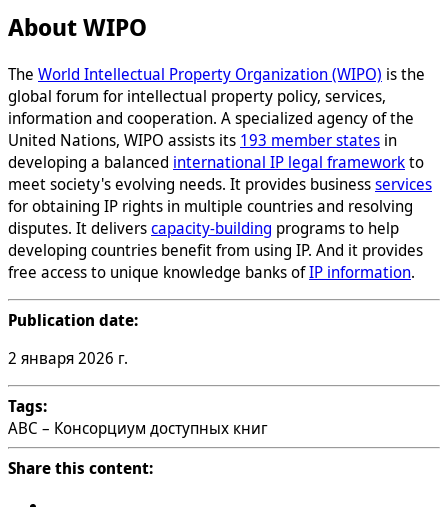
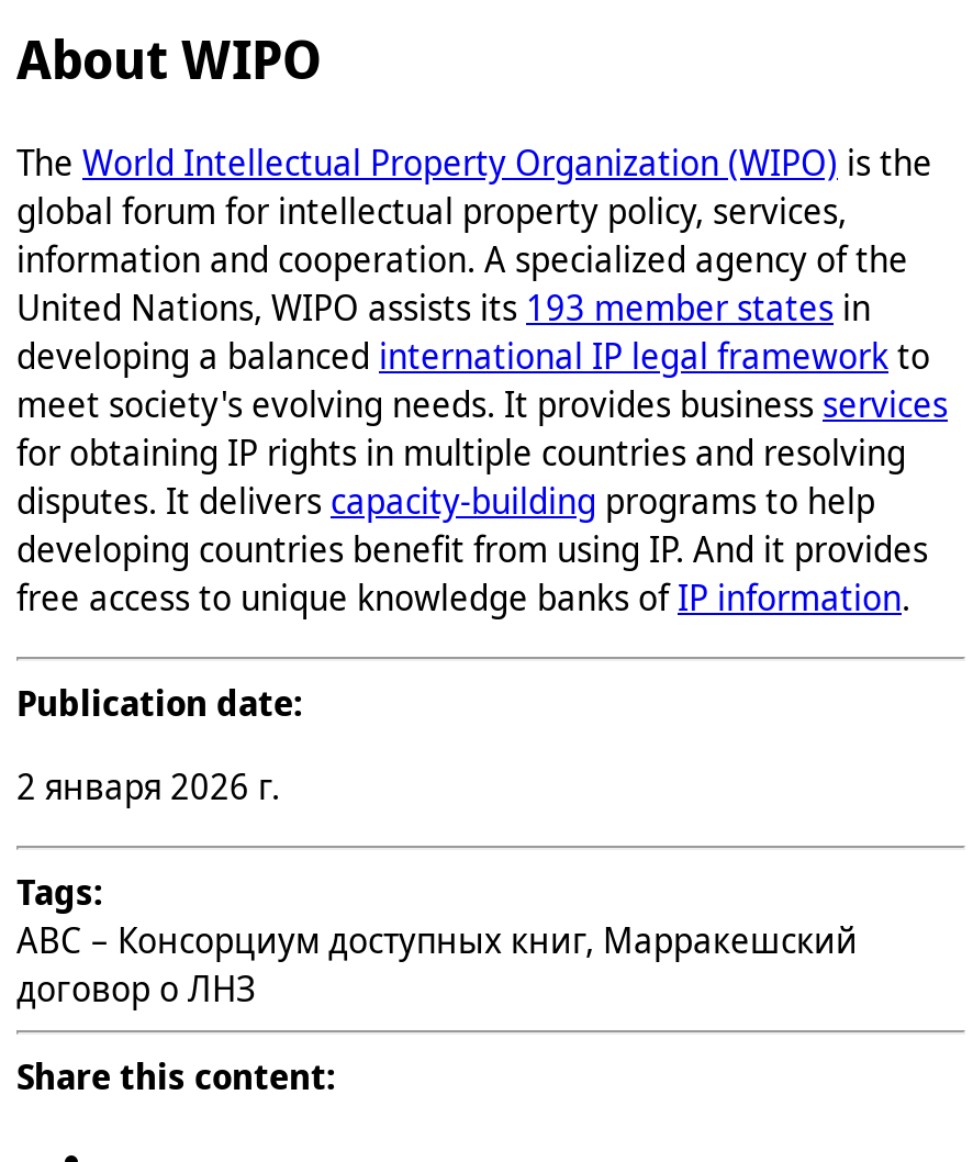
[8,417,268,439] ABC – Консорциум доступных книг -> [16,916,858,1012] ABC – Консорциум доступных книг, Марракешский | договор о ЛНЗ

